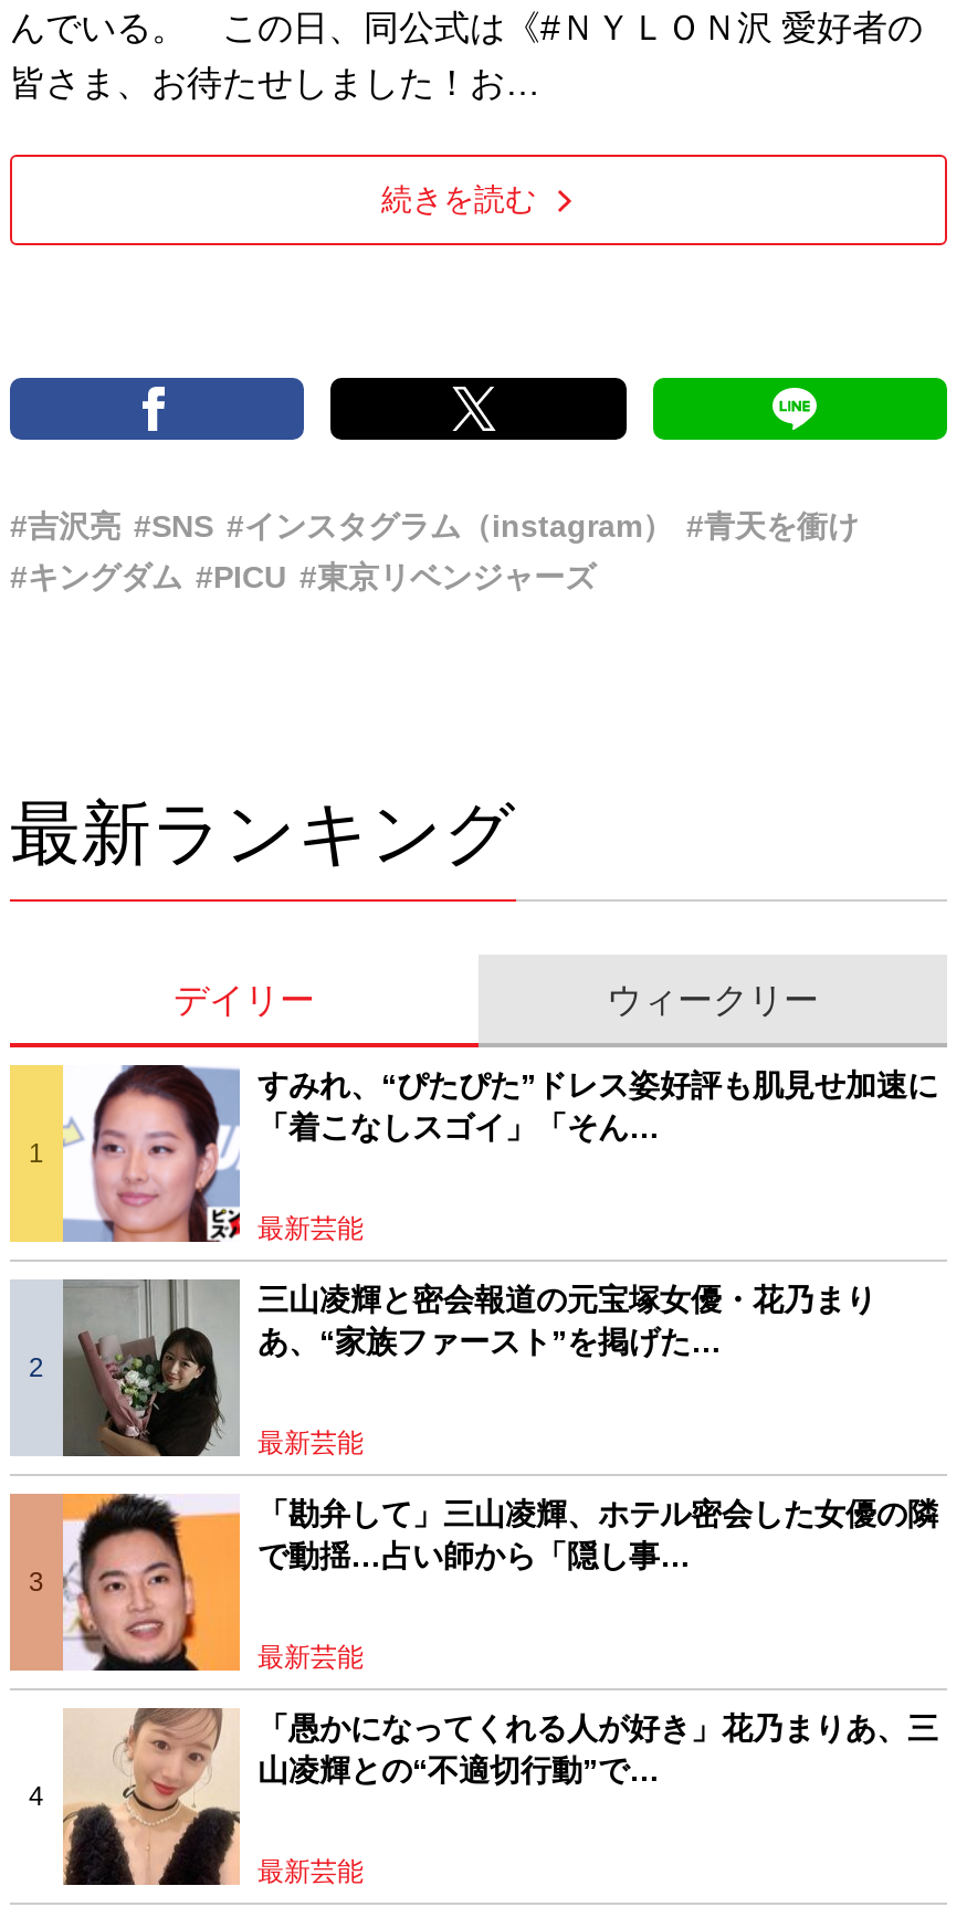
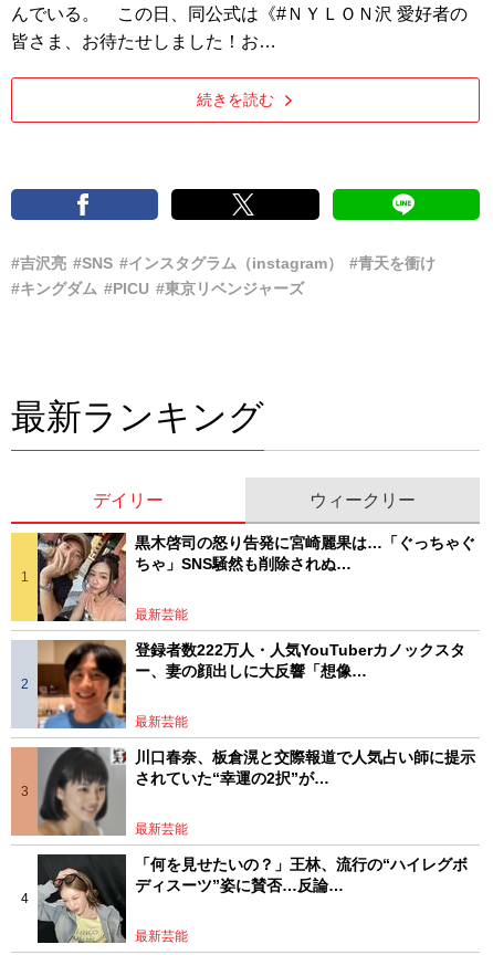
[61,1065,938,1244] [image] | すみれ、“ぴたぴた”ドレス姿好評も肌見せ加速に | 「着こなしスゴイ」「そん… -> [36,532,475,622] [image] | 黒木啓司の怒り告発に宮崎麗果は…「ぐっちゃぐ | ちゃ」SNS騒然も削除されぬ…
[61,1279,876,1458] [image] | 三山凌輝と密会報道の元宝塚女優・花乃まり | あ、“家族ファースト”を掲げた… -> [38,640,465,730] [image] | 登録者数222万人・人気YouTuberカノックスタ | ー、妻の顔出しに大反響「想像…
[61,1492,938,1673] [image] | 「勘弁して」三山凌輝、ホテル密会した女優の隣 | で動揺…占い師から「隠し事… -> [38,746,475,837] [image] | 川口春奈、板倉滉と交際報道で人気占い師に提示 | されていた“幸運の2択”が…
[63,1706,938,1887] [image] | 「愚かになってくれる人が好き」花乃まりあ、三 | 山凌輝との“不適切行動”で… -> [36,853,468,944] [image] | 「何を見せたいの？」王林、流行の“ハイレグボ | ディスーツ”姿に賛否…反論…

